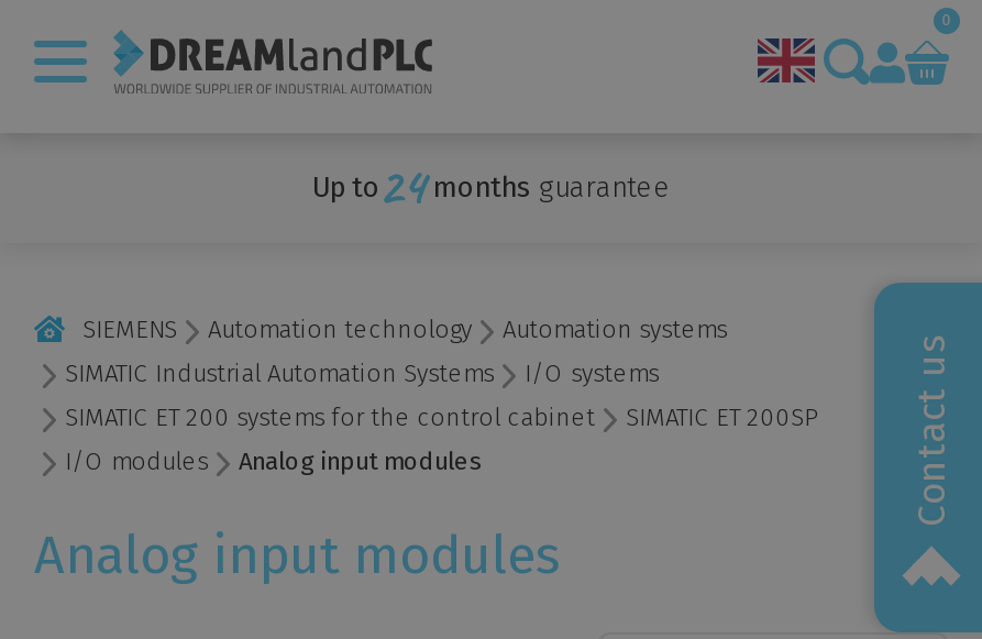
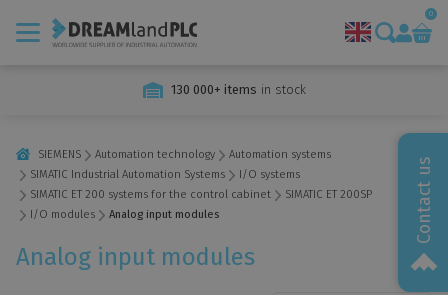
[312,170,671,203] Up to | months guarantee -> [170,82,305,97] 130 000+ items in stock

